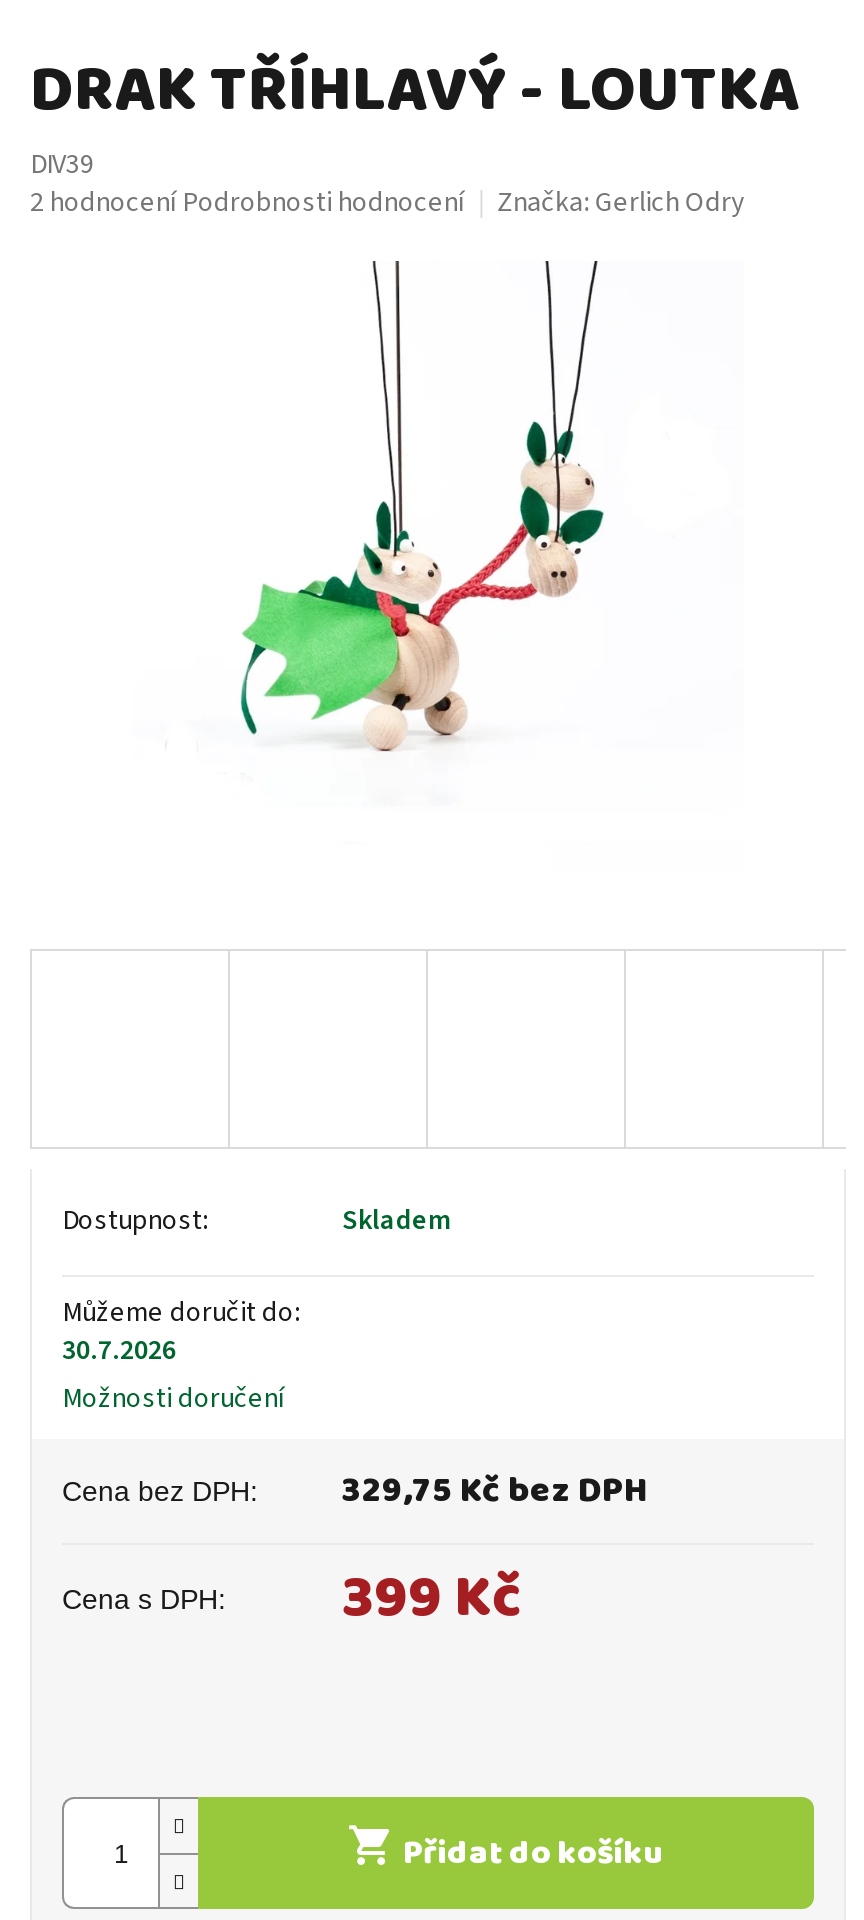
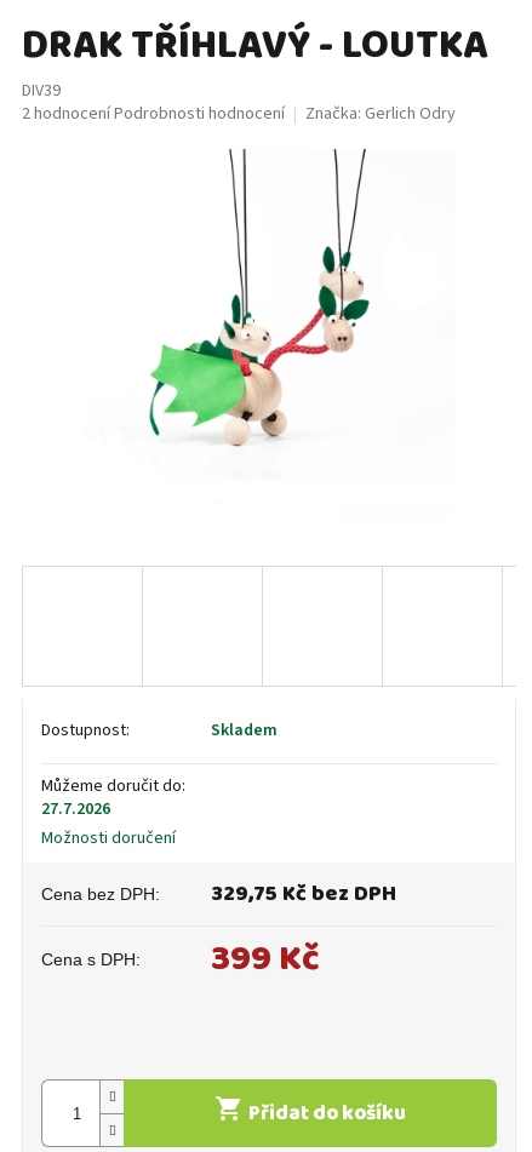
[62,1331,176,1371] 30.7.2026 -> [41,797,110,821] 27.7.2026

